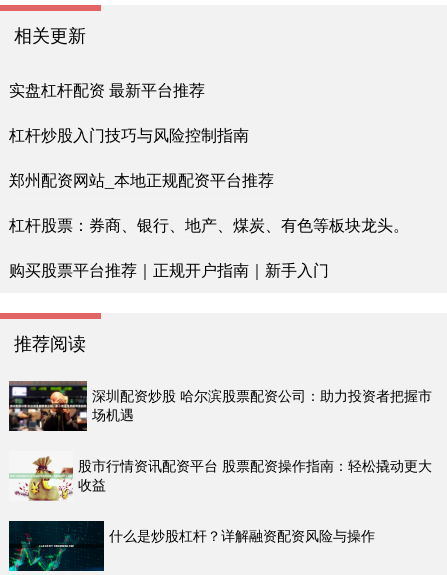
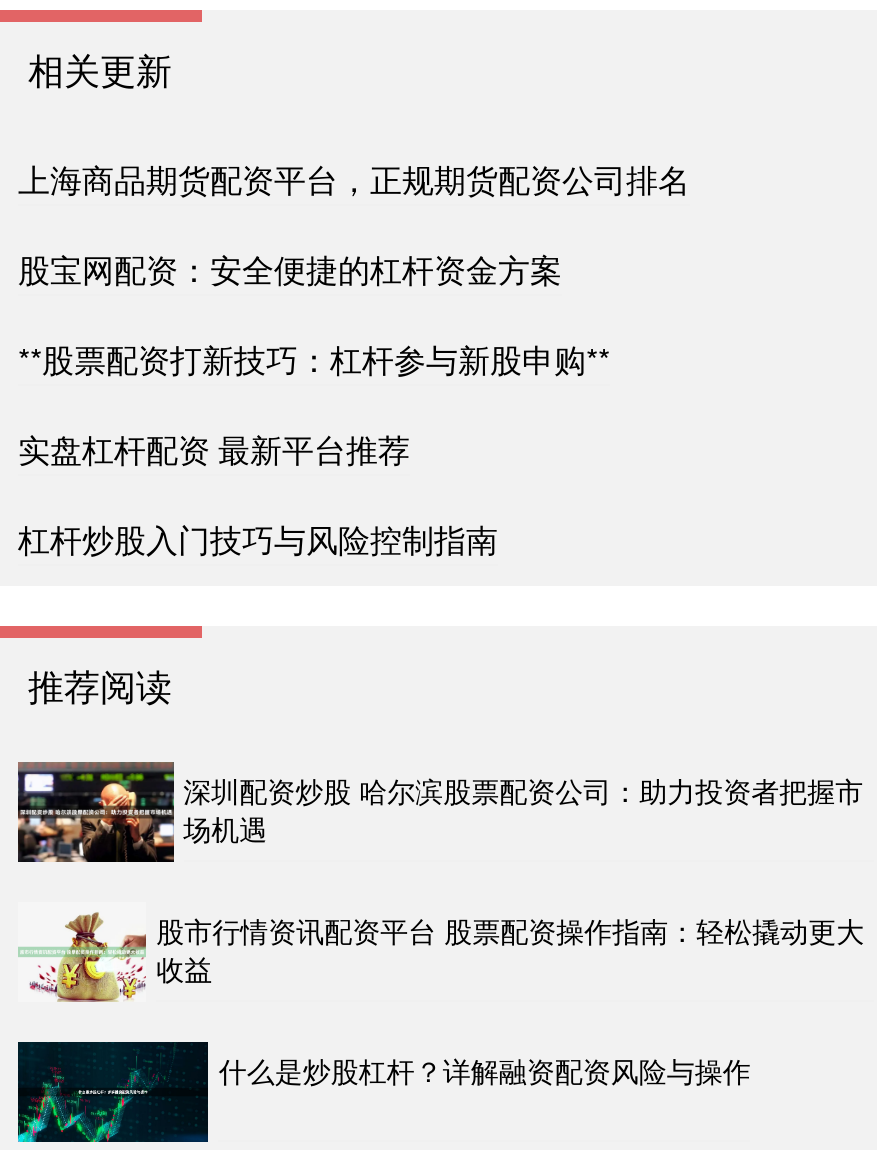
none -> [18,156,690,382] 上海商品期货配资平台，正规期货配资公司排名 | 股宝网配资：安全便捷的杠杆资金方案 | **股票配资打新技巧：杠杆参与新股申购**
moved [9,78,249,146] -> [18,426,498,562]: 实盘杠杆配资 最新平台推荐 | 杠杆炒股入门技巧与风险控制指南
[9,168,409,281] 郑州配资网站_本地正规配资平台推荐 | 杠杆股票：券商、银行、地产、煤炭、有色等板块龙头。 | 购买股票平台推荐｜正规开户指南｜新手入门 -> none

